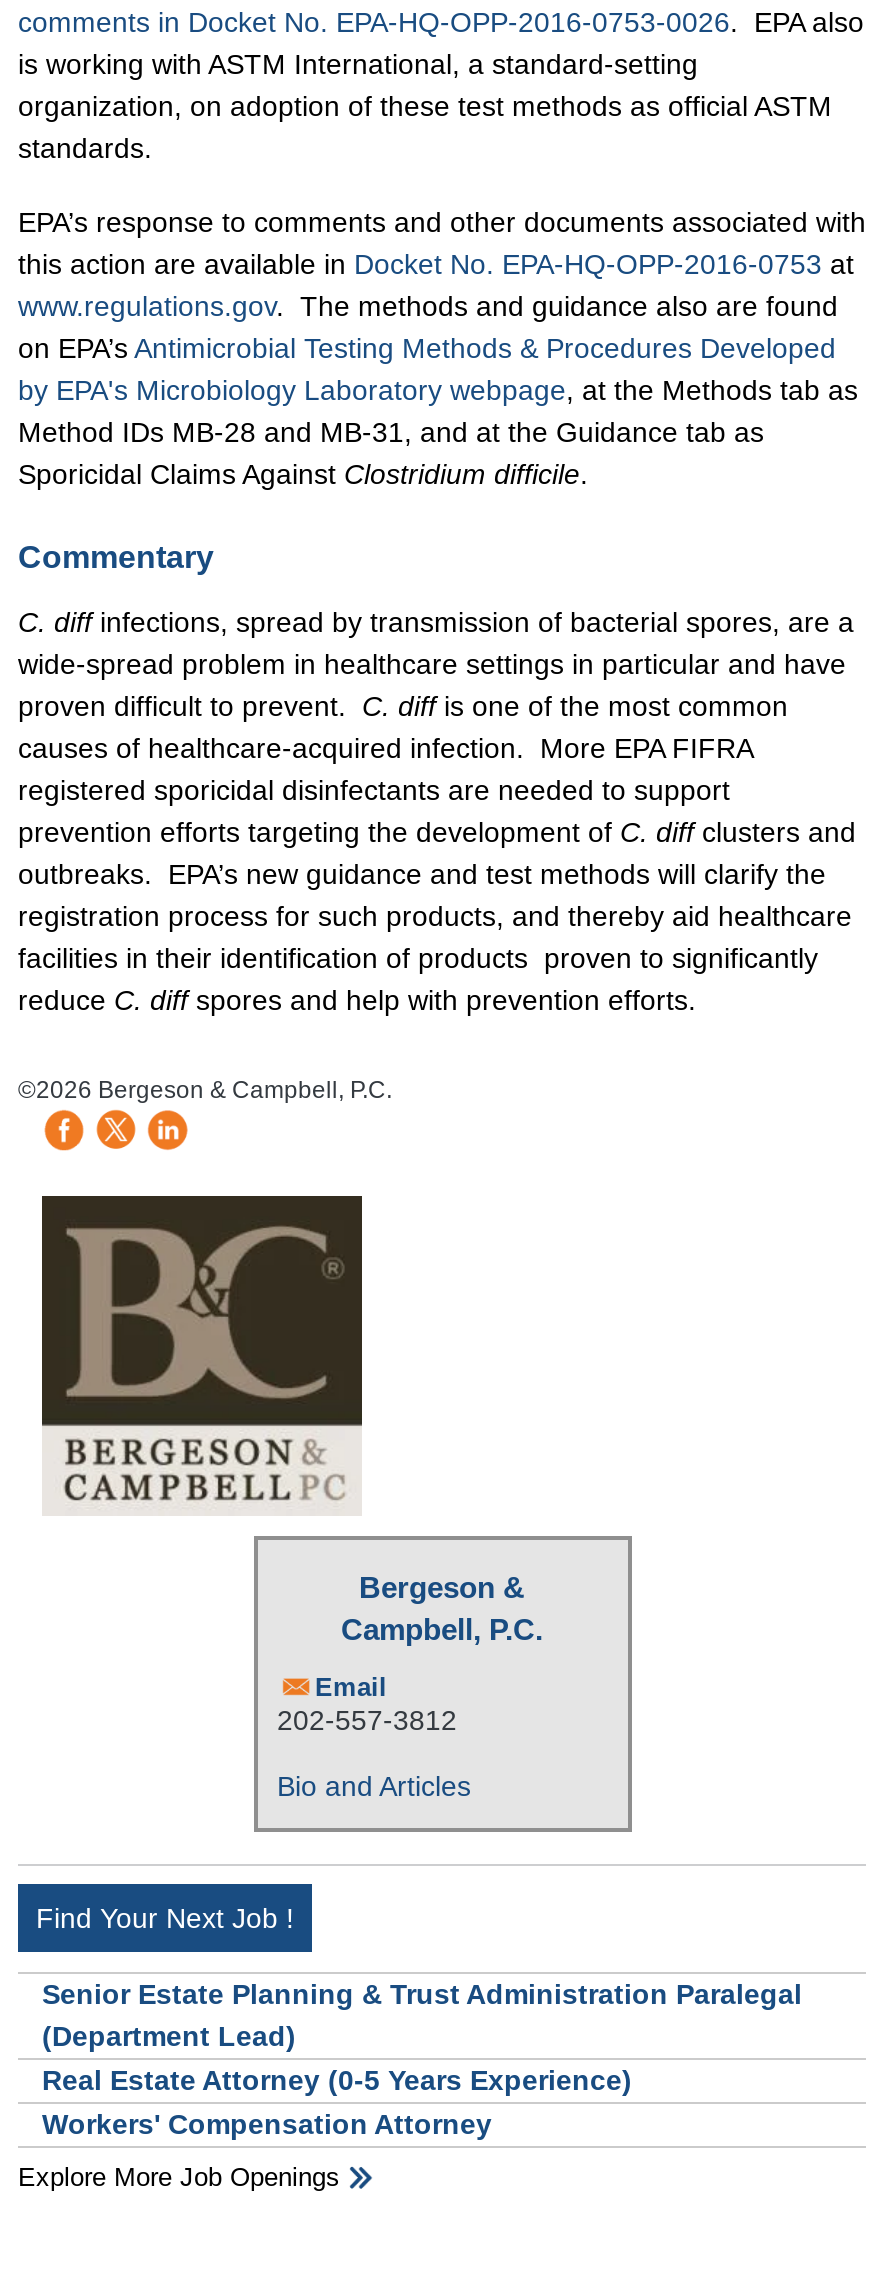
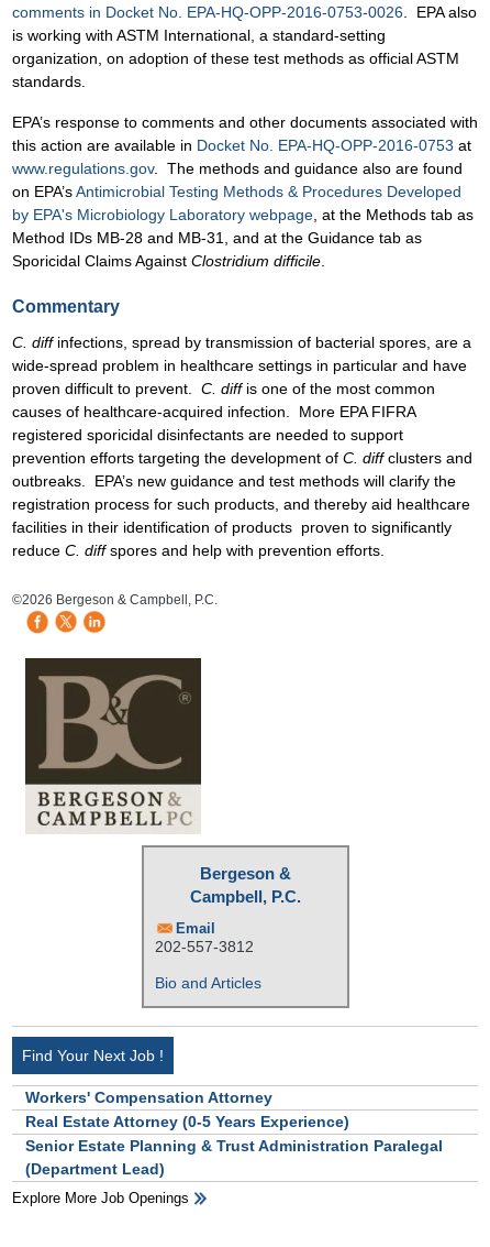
moved [42,1979,802,2053] -> [25,1137,443,1178]: Senior Estate Planning & Trust Administration Paralegal | (Department Lead)
moved [42,2065,632,2141] -> [25,1089,349,1131]: Workers' Compensation Attorney | Real Estate Attorney (0-5 Years Experience)

